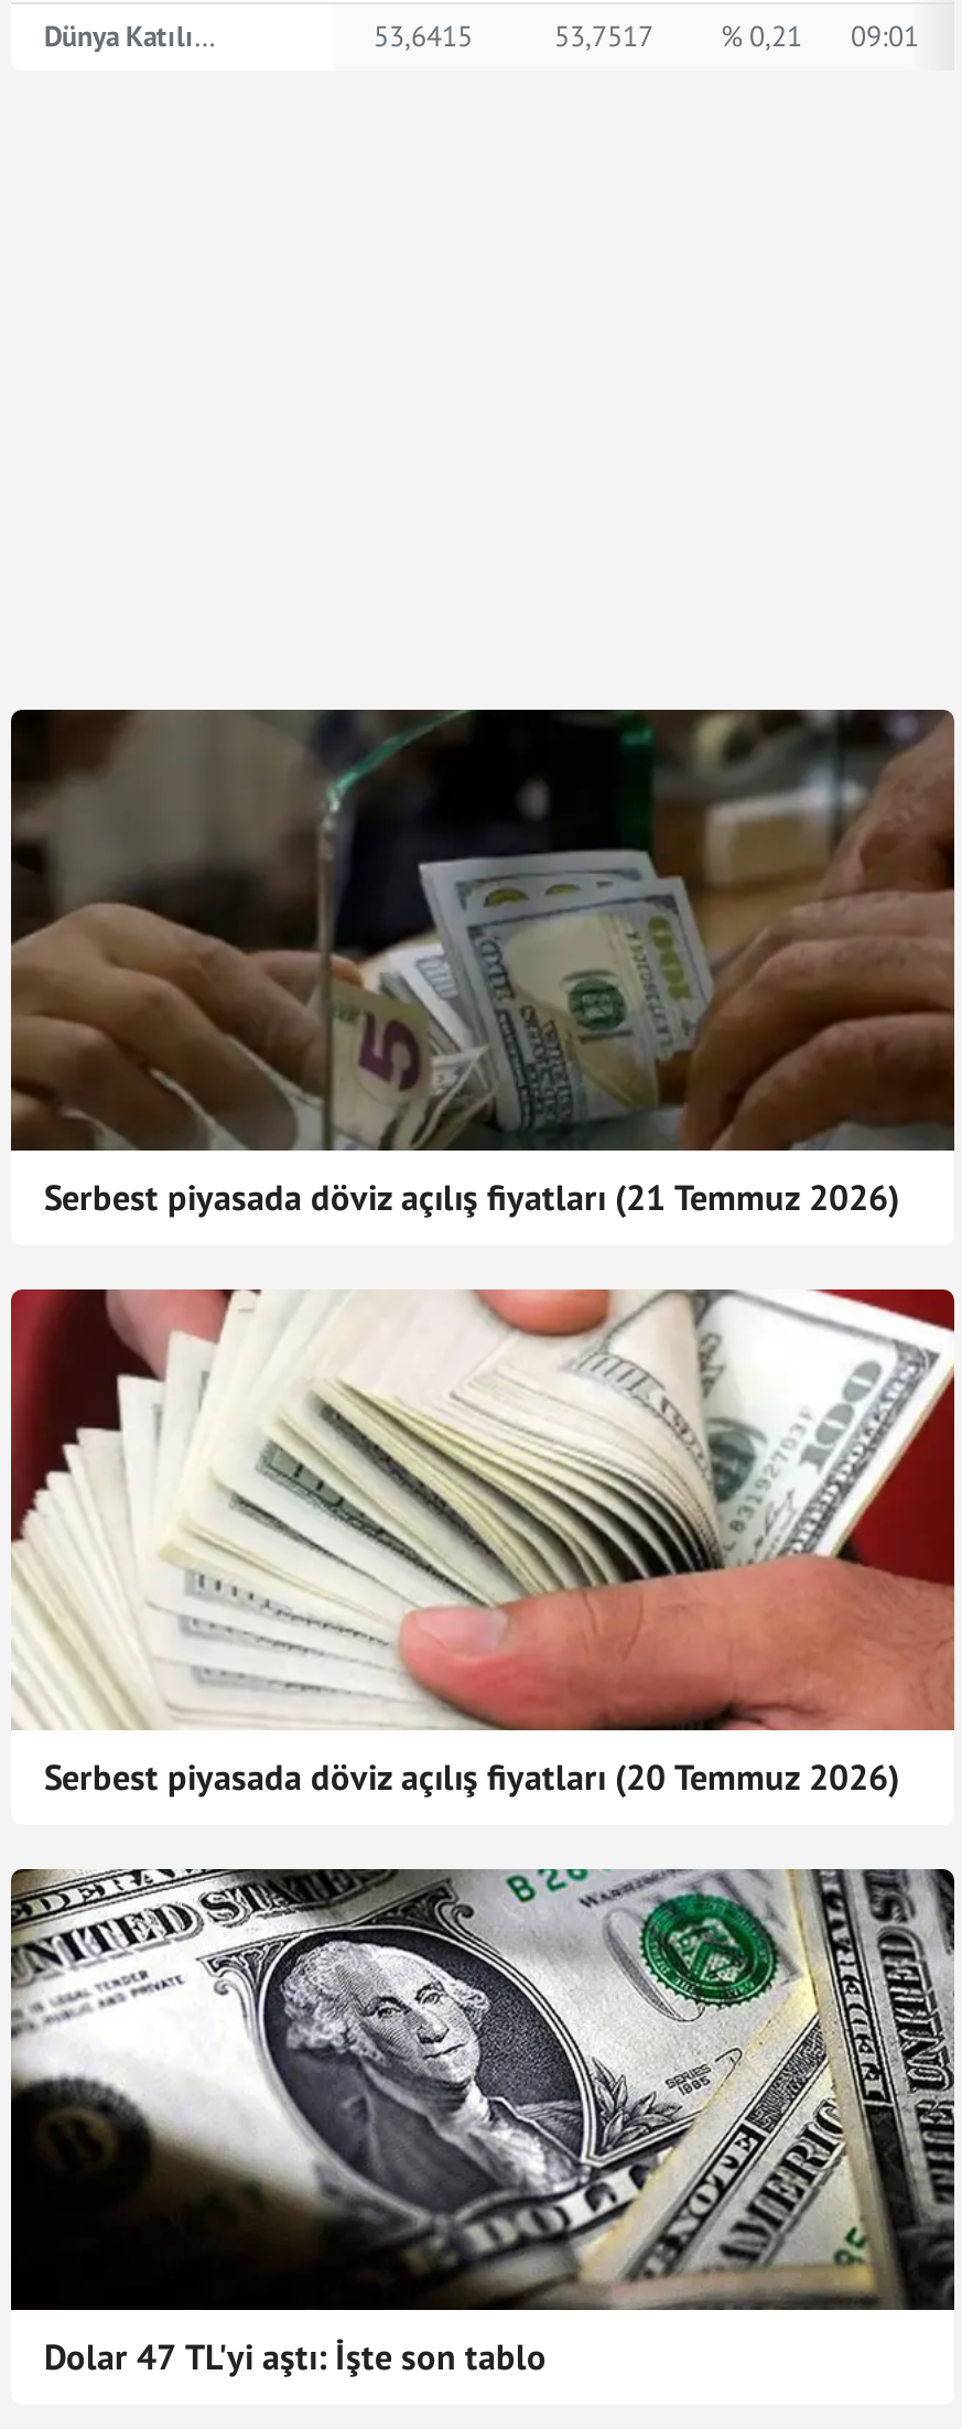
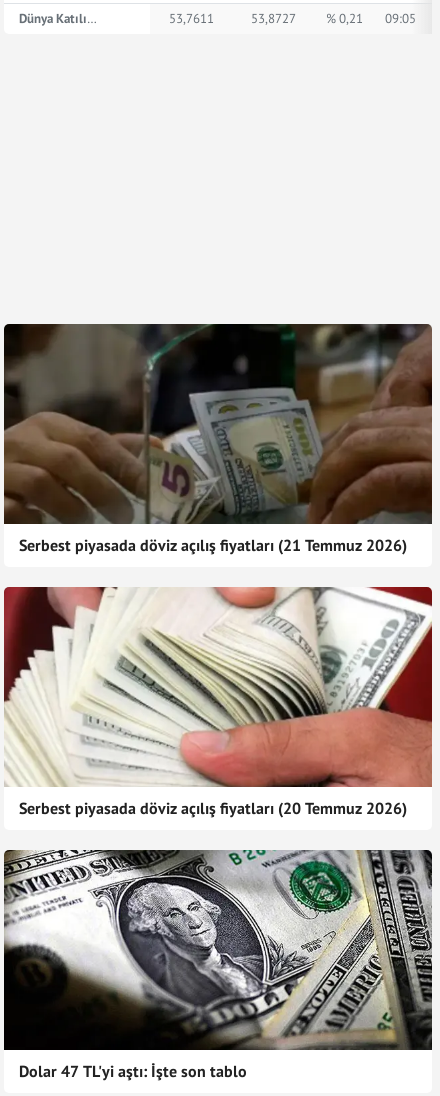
[374,18,473,55] 53,6415 -> [168,10,213,27] 53,7611
[554,18,653,55] 53,7517 -> [250,10,295,27] 53,8727
[851,18,919,55] 09:01 -> [385,10,416,27] 09:05

